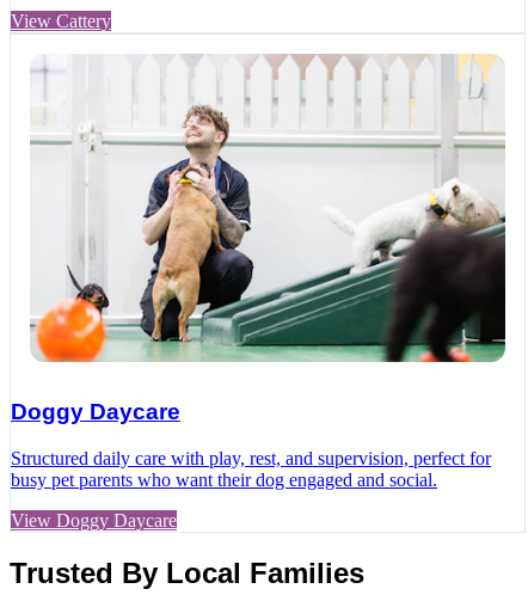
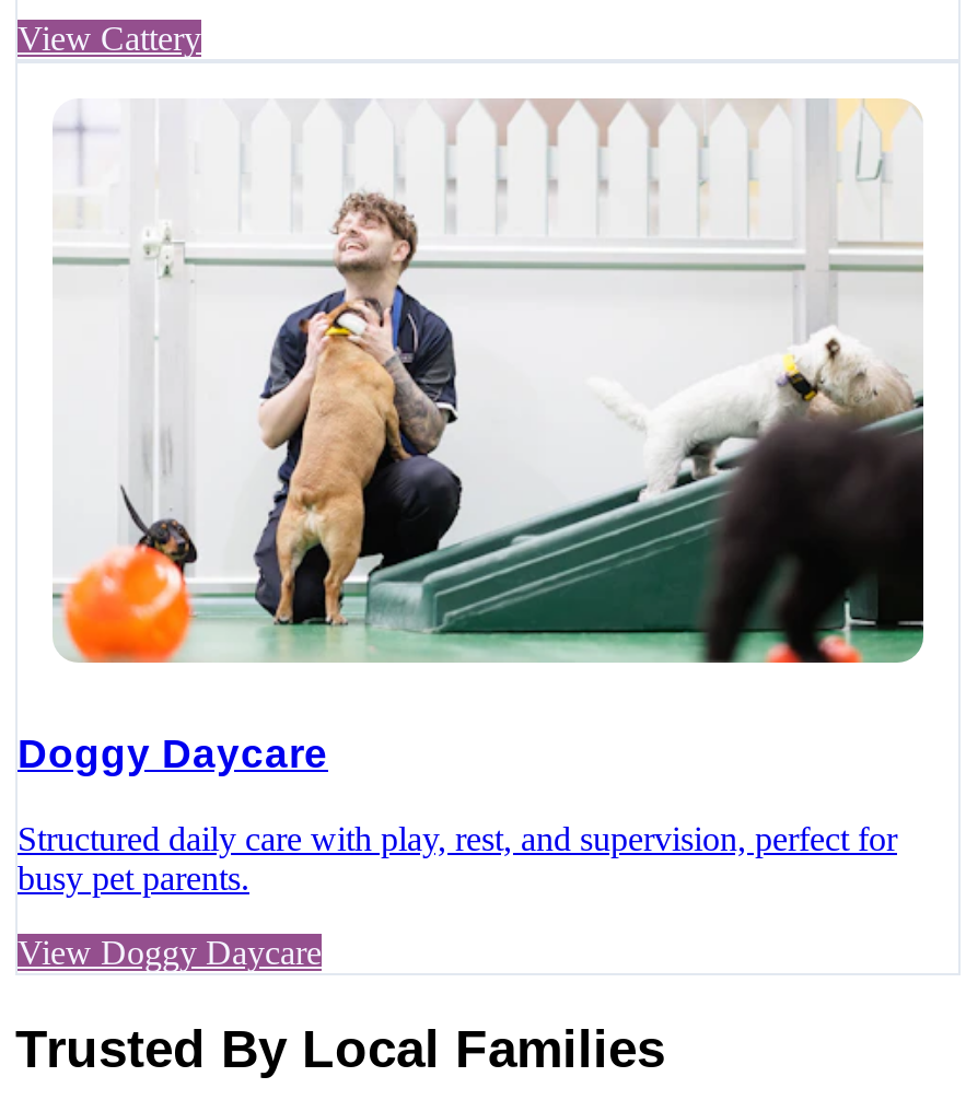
[11,469,437,490] busy pet parents who want their dog engaged and social. -> [18,859,249,896] busy pet parents.

